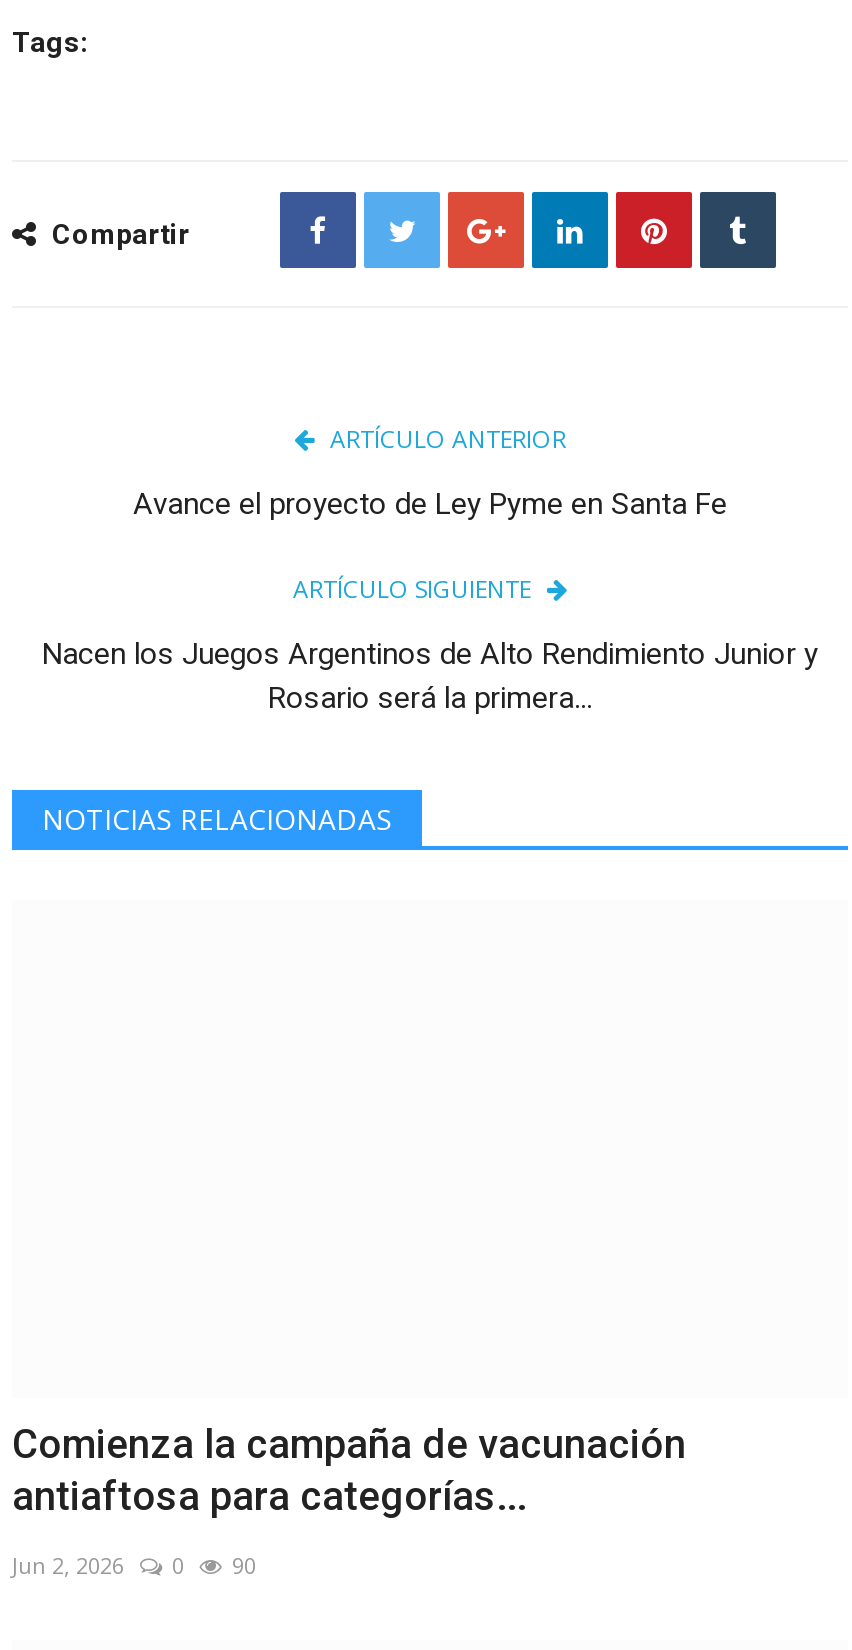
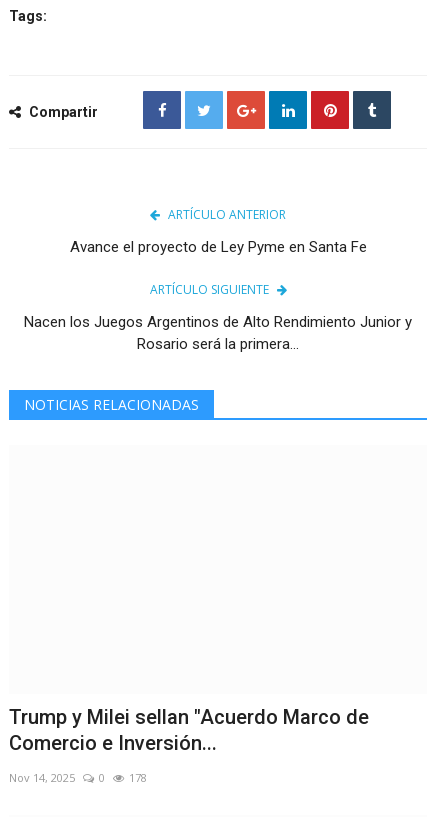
[12,1420,686,1520] Comienza la campaña de vacunación | antiaftosa para categorías... -> [9,705,369,755] Trump y Milei sellan "Acuerdo Marco de | Comercio e Inversión...
[12,1550,124,1580] Jun 2, 2026 -> [9,770,75,785] Nov 14, 2025
[232,1550,256,1580] 90 -> [129,770,147,785] 178

